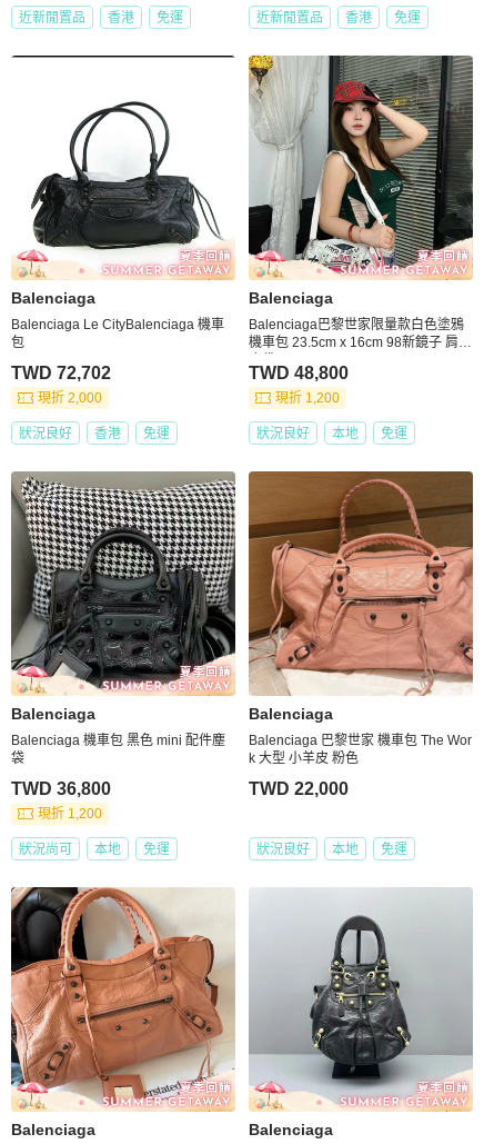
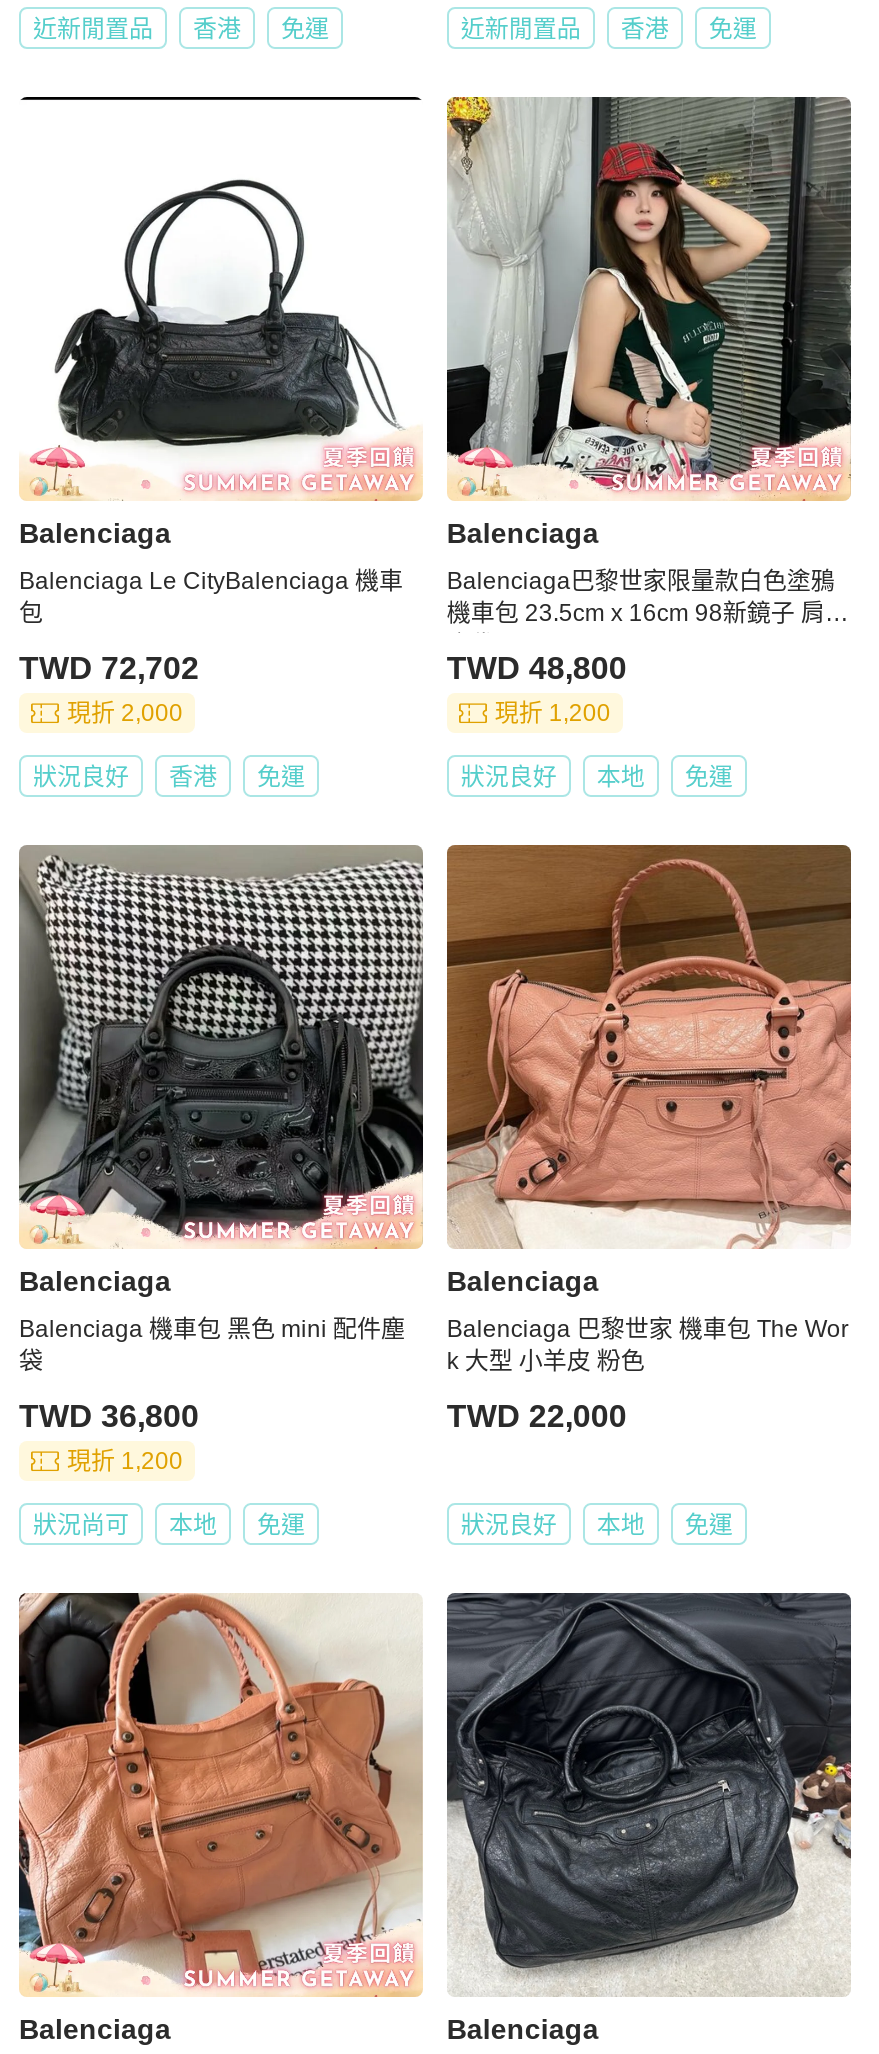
[249,887,473,1112] [image] -> [445,1591,851,1995] [image]

